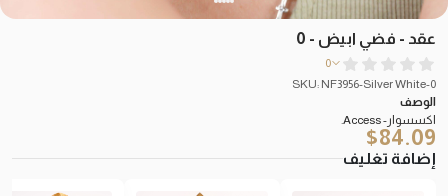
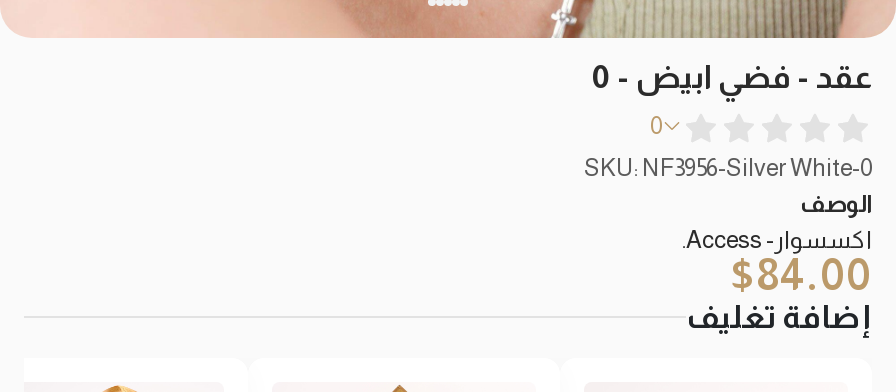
[379,125,436,150] 84.09 -> [756,250,872,300] 84.00

